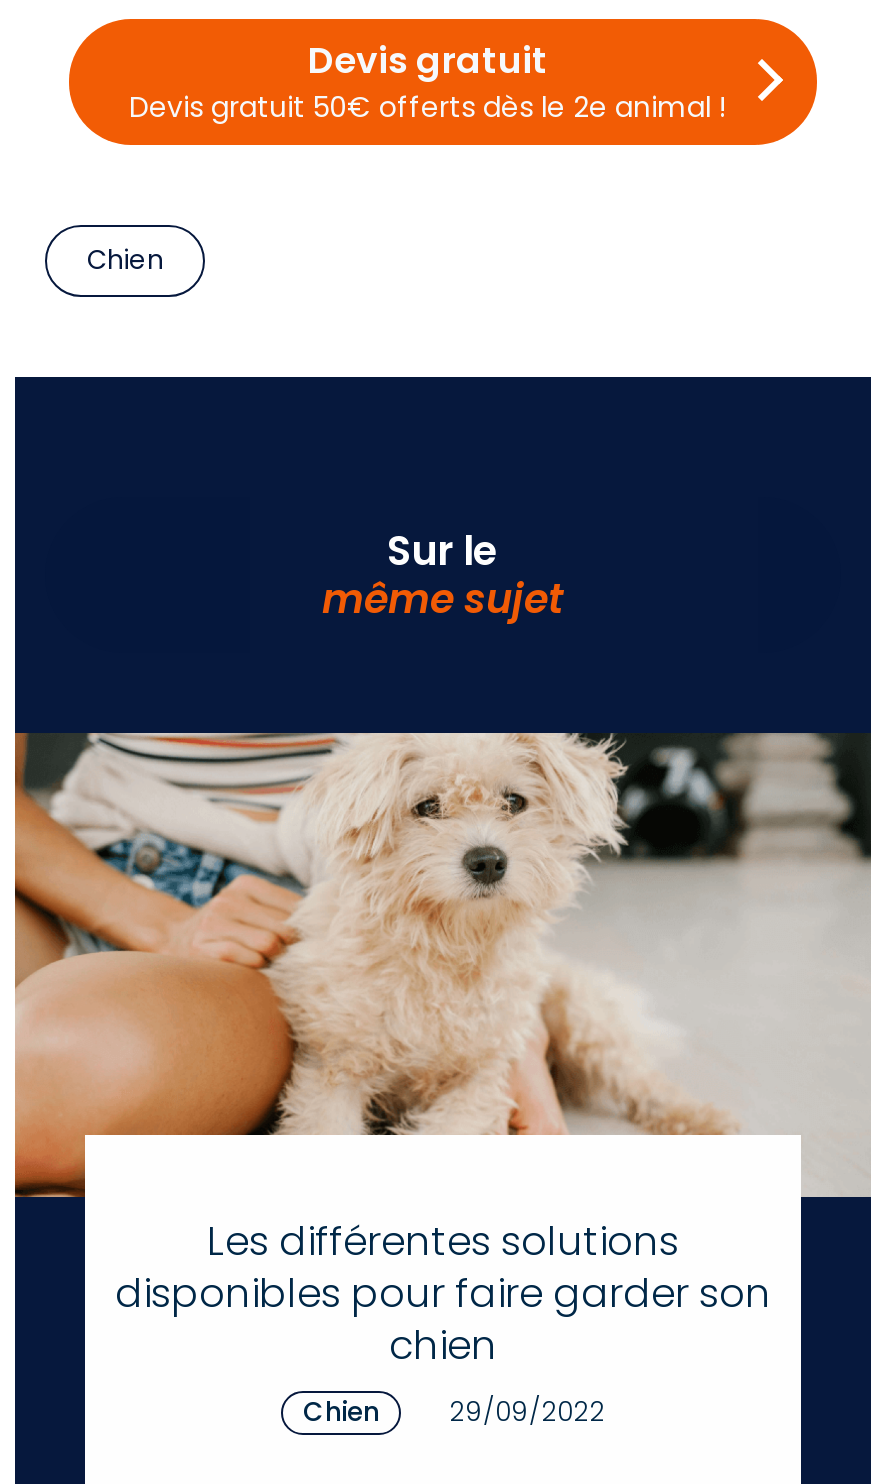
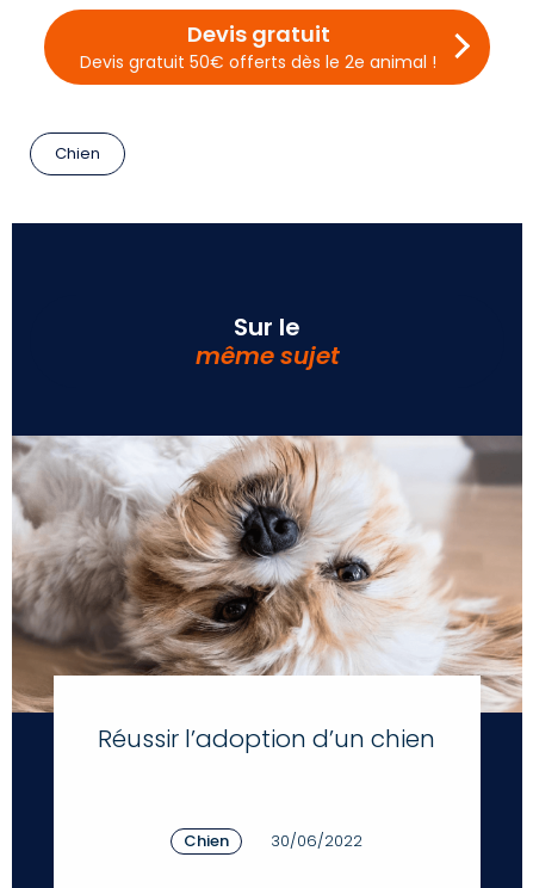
[13,731,871,1373] [image] | Les différentes solutions | disponibles pour faire garder son | chien -> [11,434,522,755] [image] | Réussir l’adoption d’un chien
[303,1393,605,1431] Chien 29/09/2022 -> [184,829,363,852] Chien 30/06/2022

